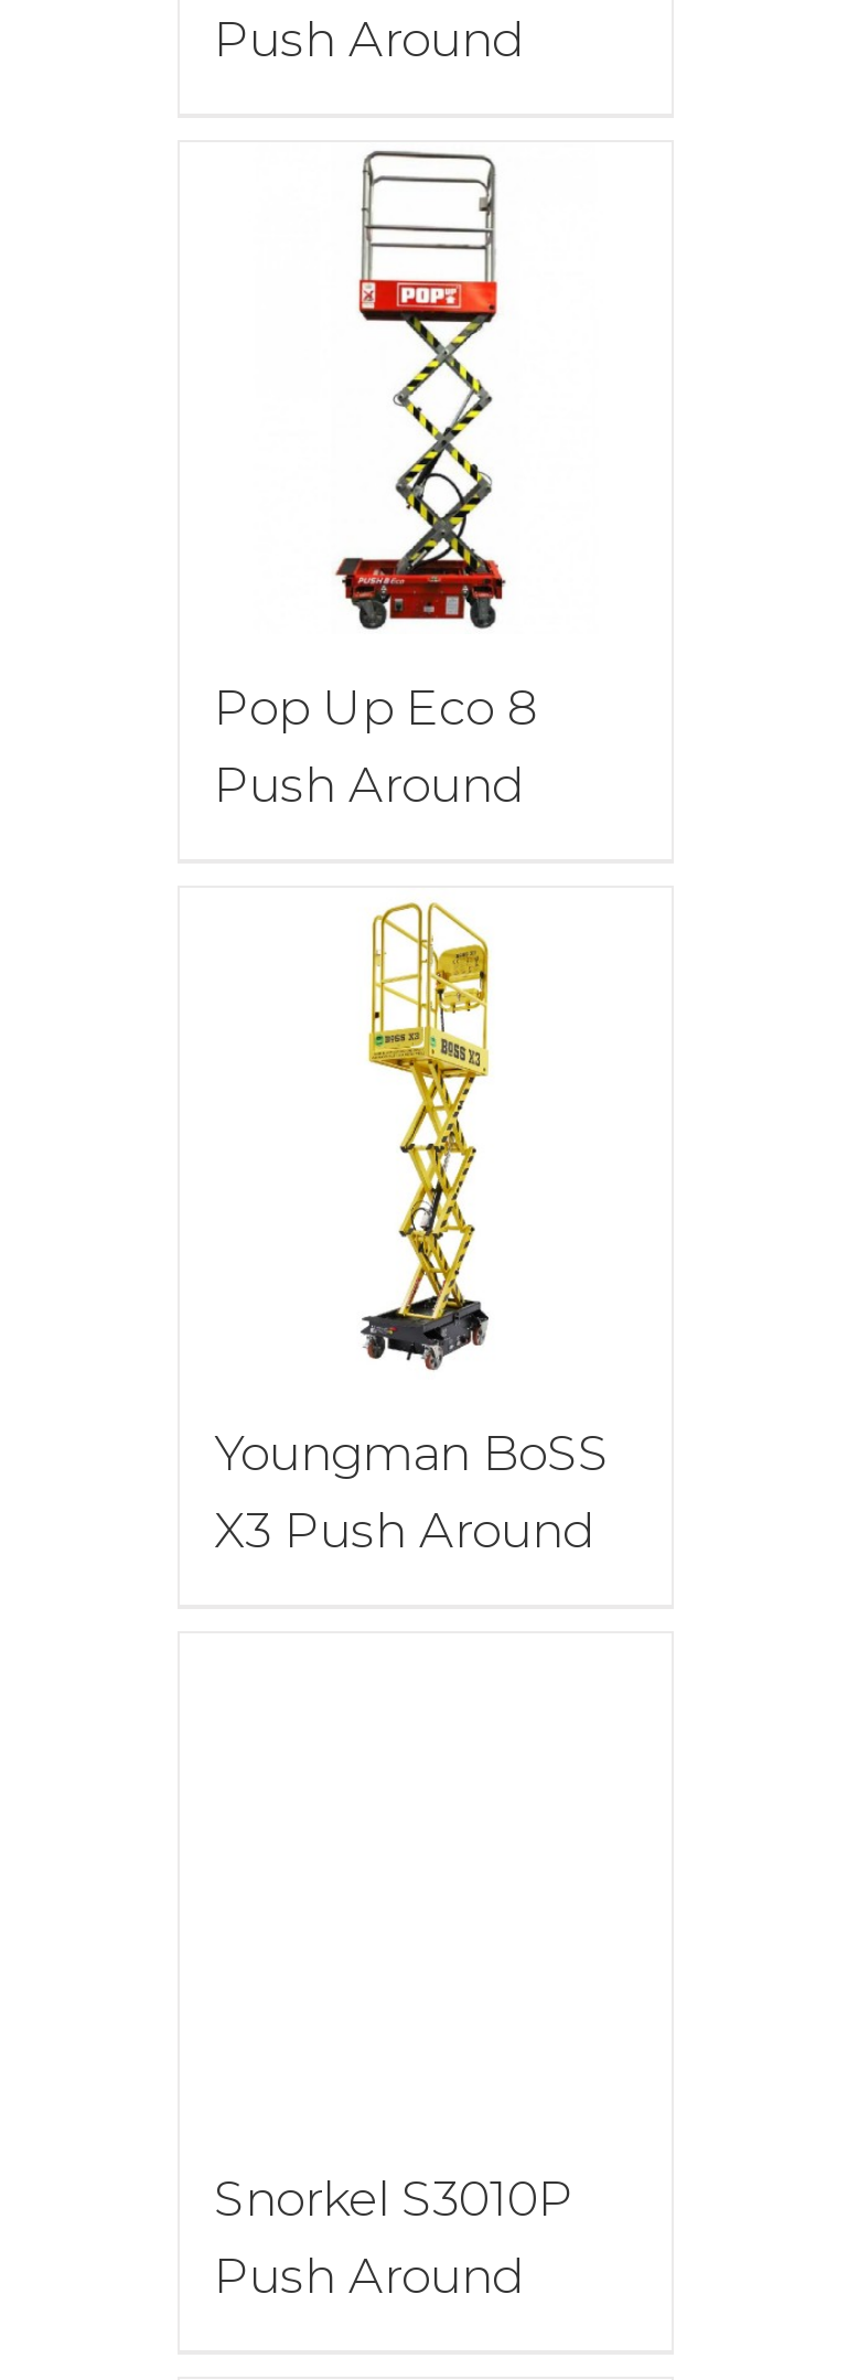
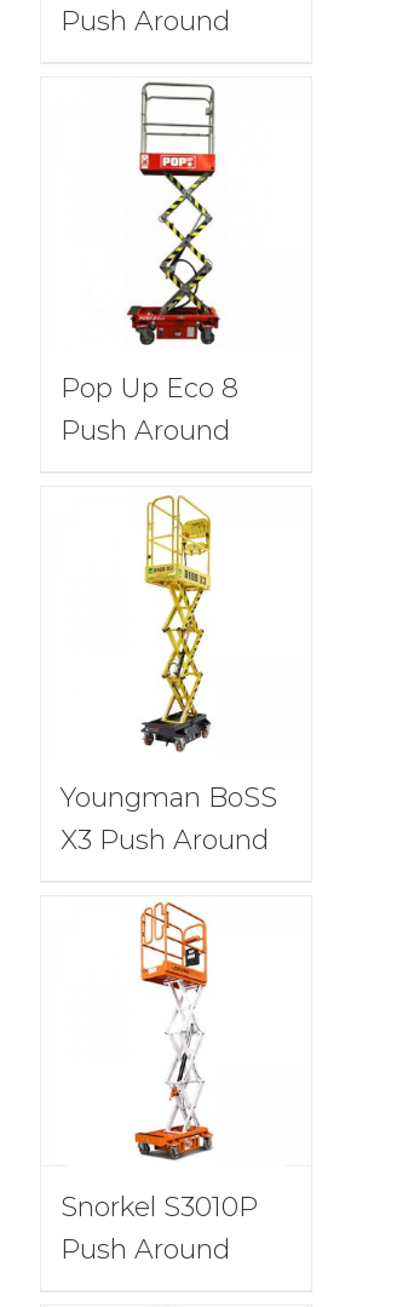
none -> [133,901,214,1162] [image]

